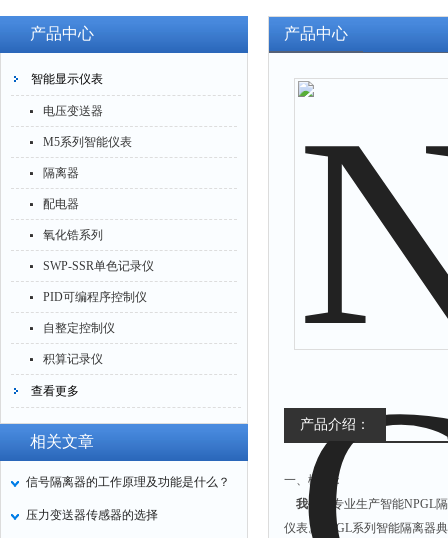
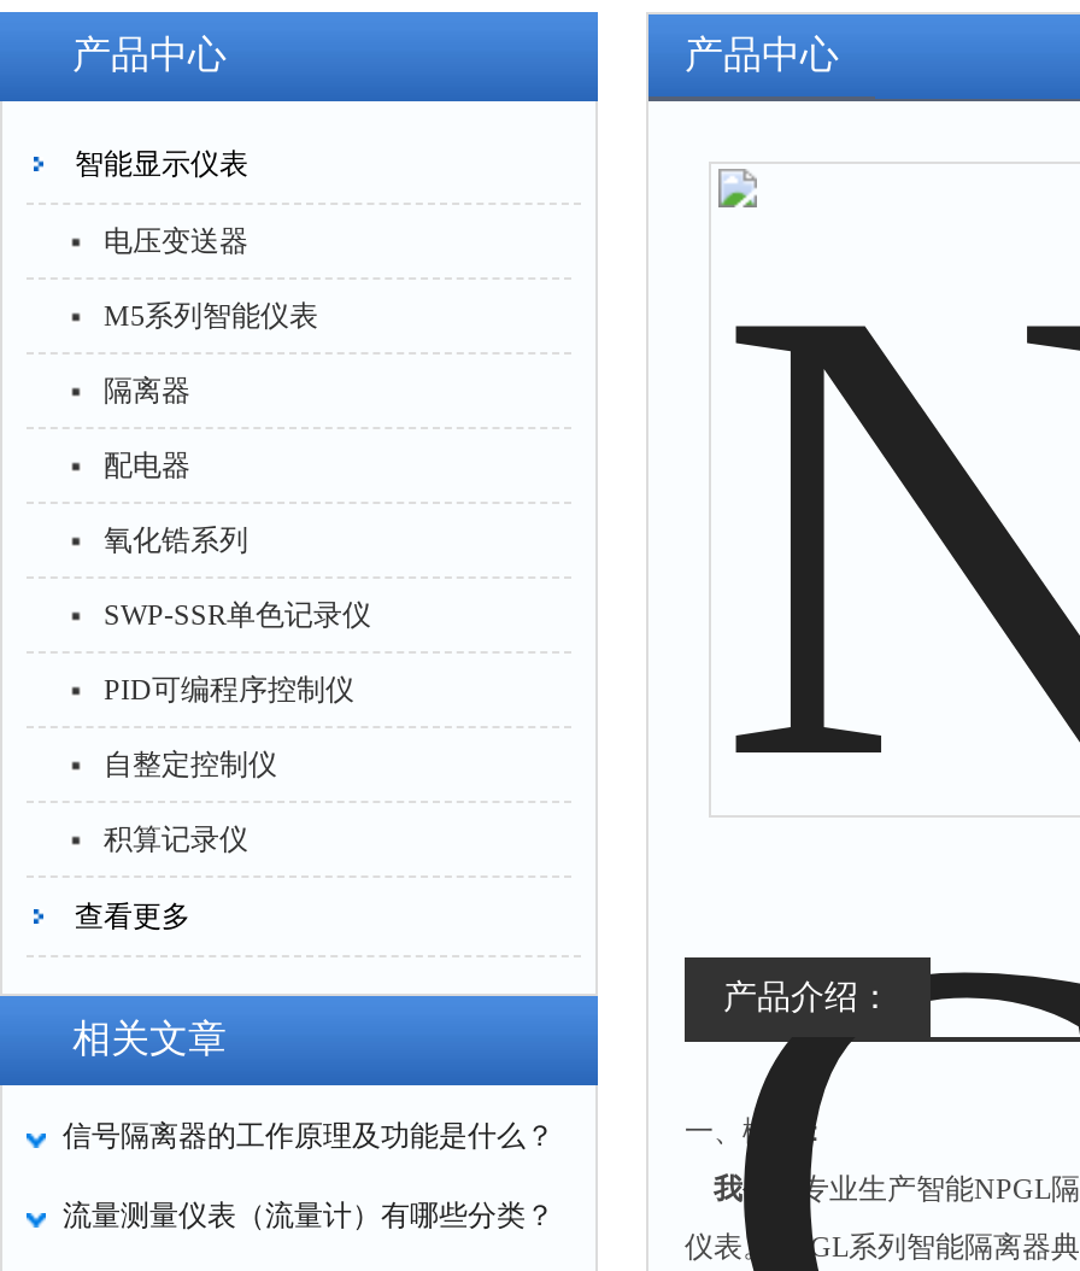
[26,508,158,522] 压力变送器传感器的选择 -> [63,1199,554,1232] 流量测量仪表（流量计）有哪些分类？

